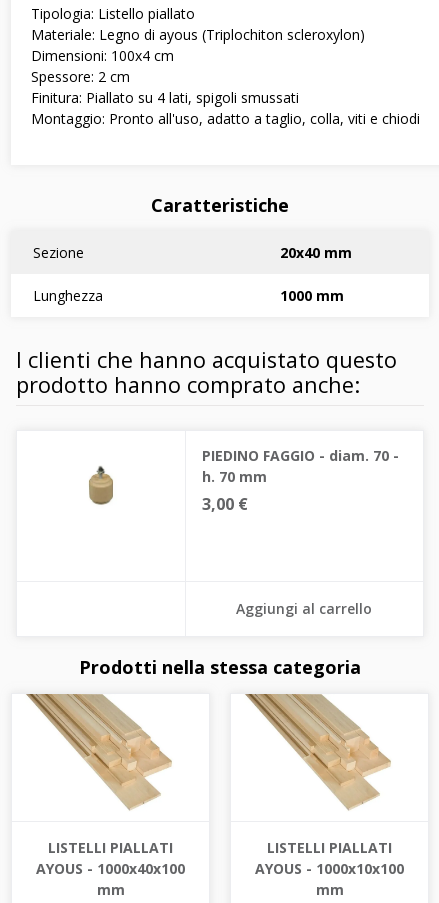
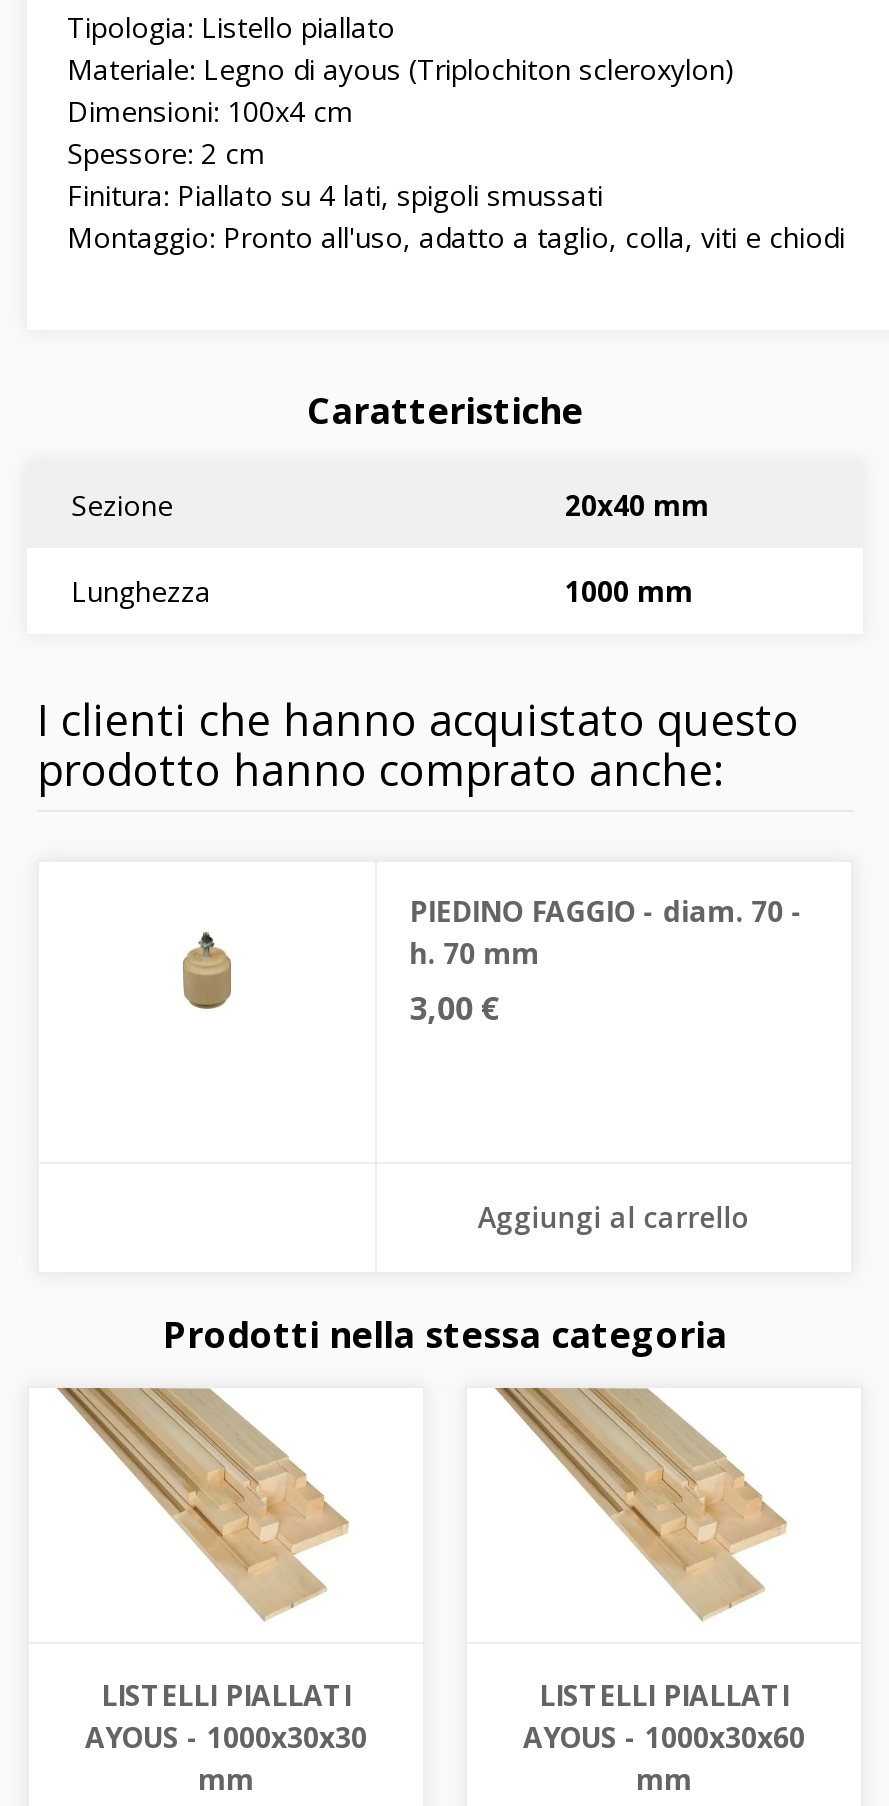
[36,859,185,878] AYOUS - 1000x40x100 -> [85,1718,367,1756] AYOUS - 1000x30x30
[255,859,404,878] AYOUS - 1000x10x100 -> [523,1718,805,1756] AYOUS - 1000x30x60

